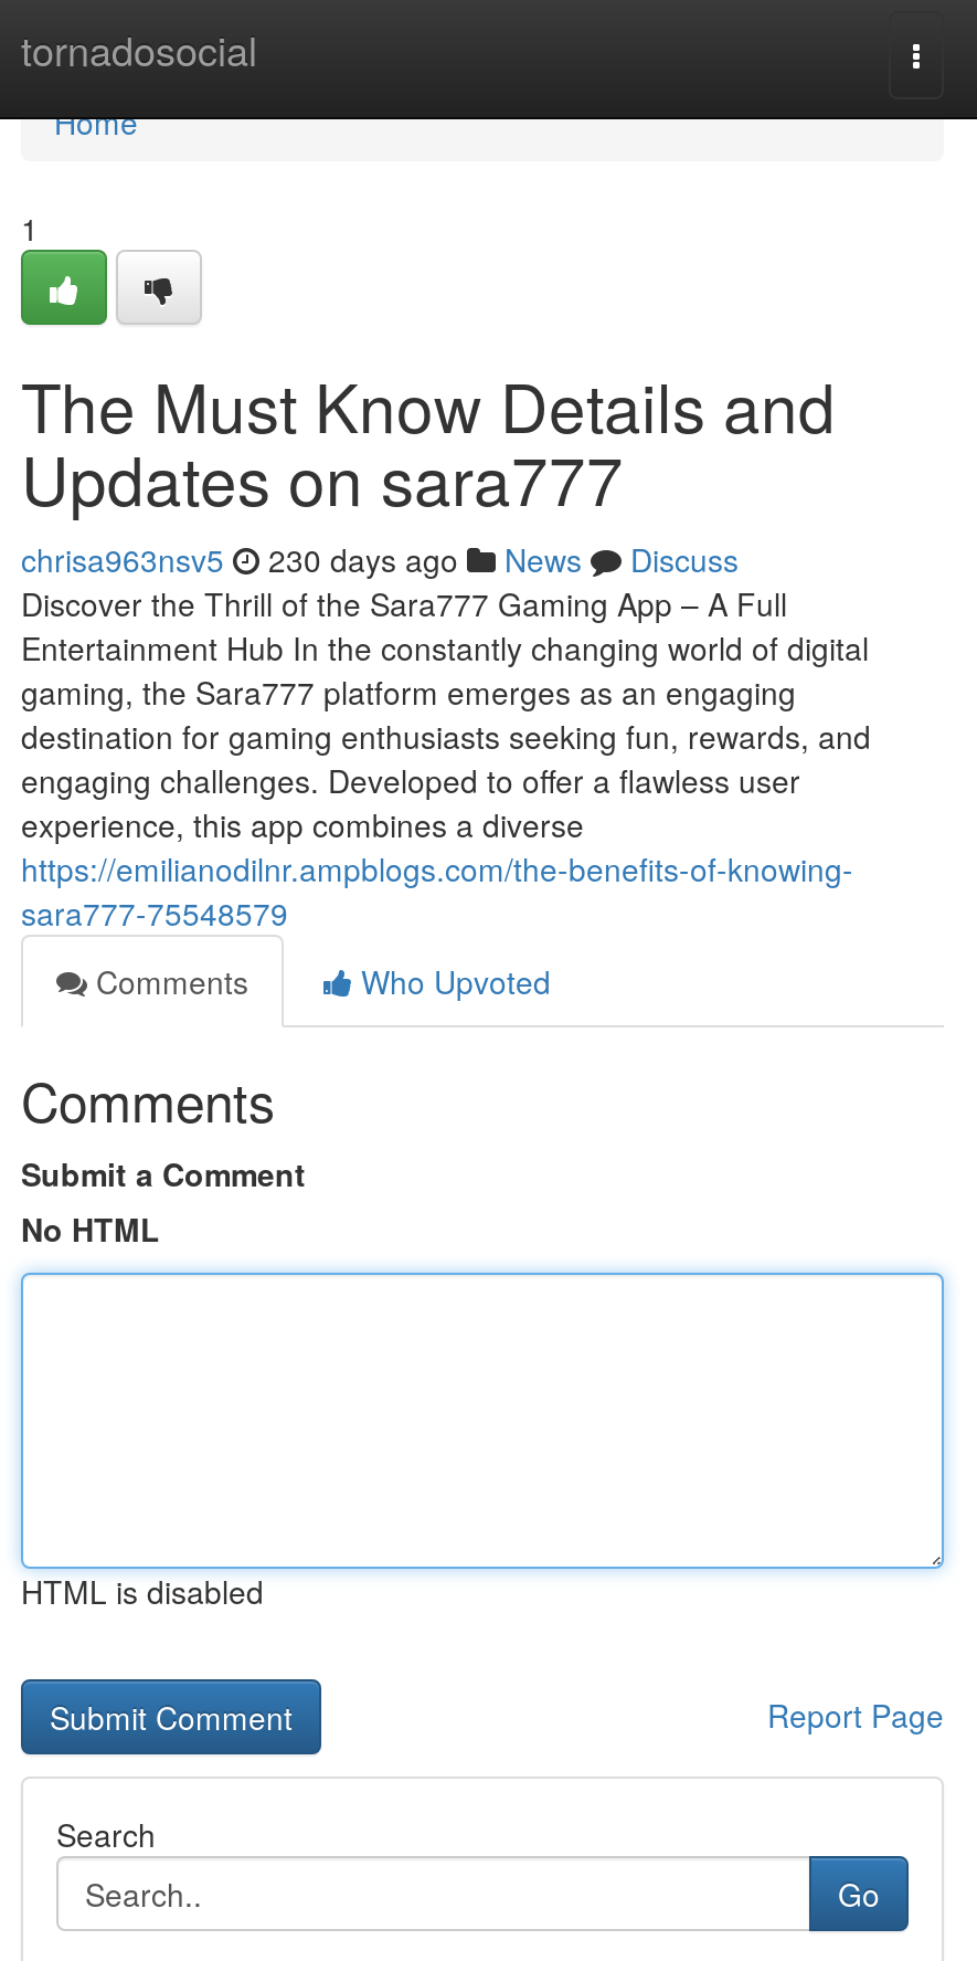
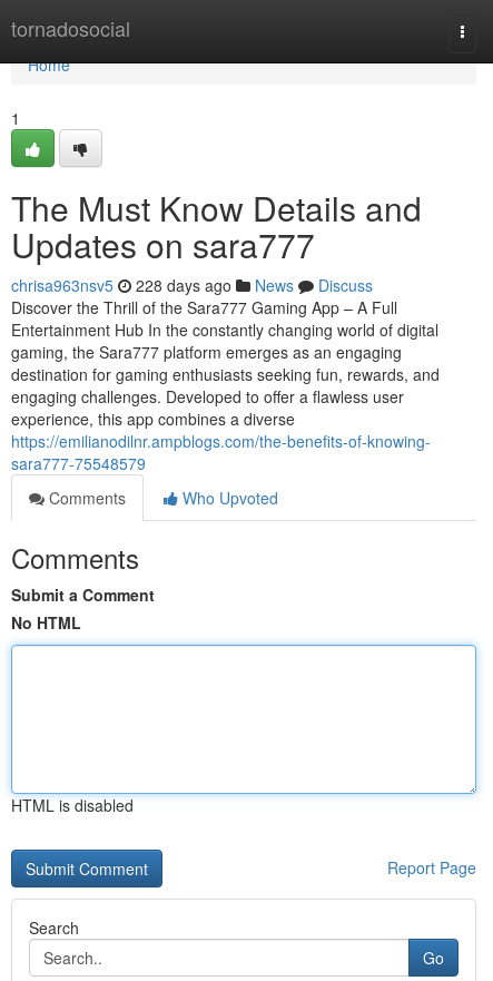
[21,537,739,581] chrisa963nsv5 230 days ago News Discuss -> [11,274,373,296] chrisa963nsv5 228 days ago News Discuss

